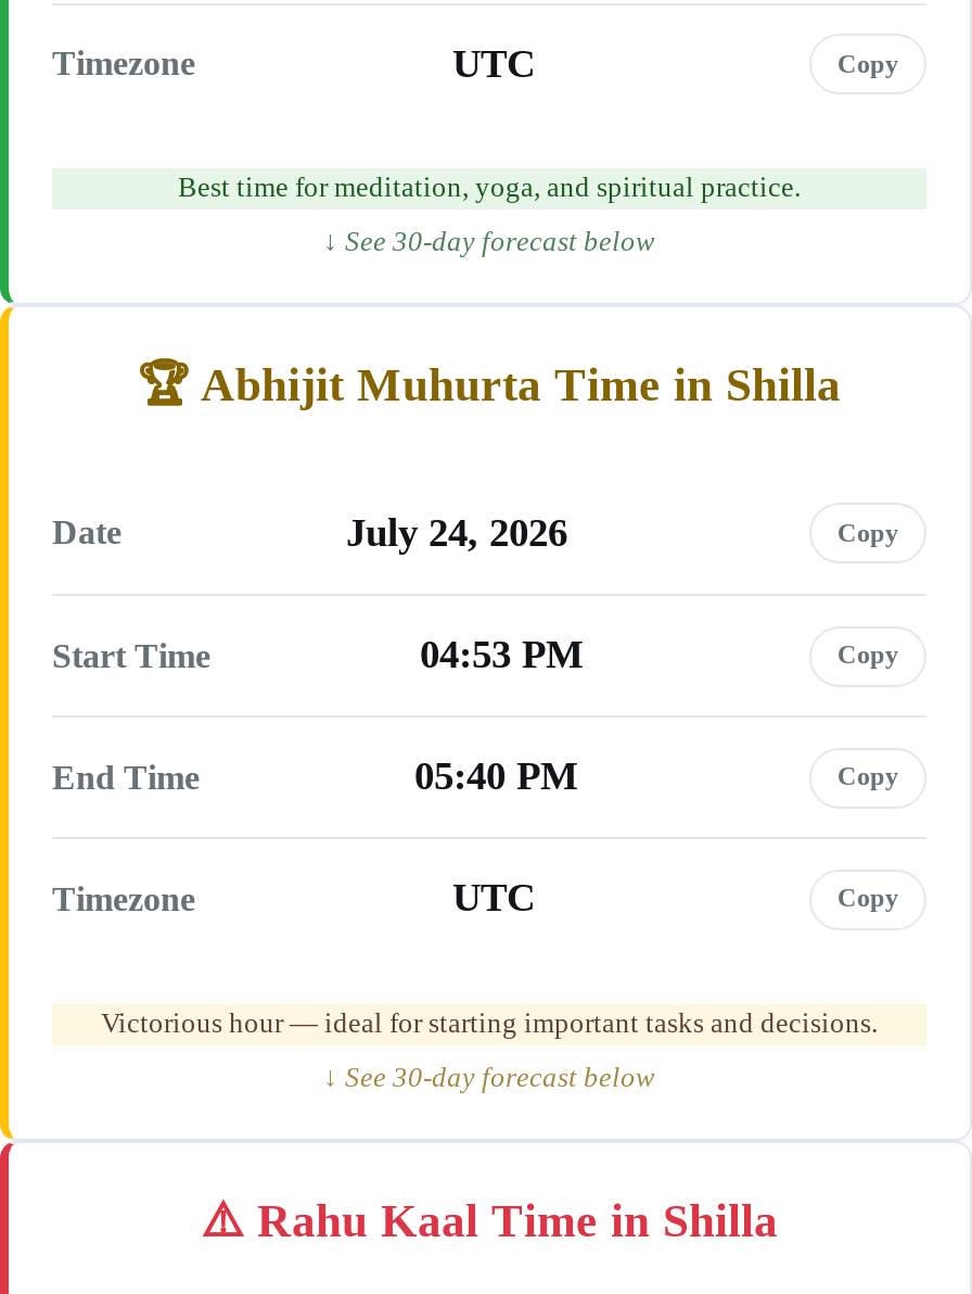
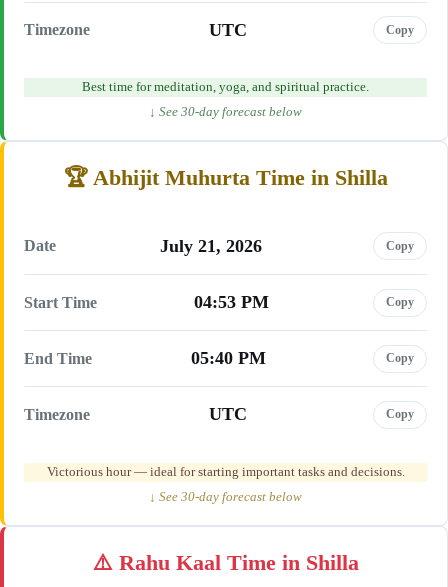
[346,511,567,554] July 24, 2026 -> [159,236,261,256] July 21, 2026

